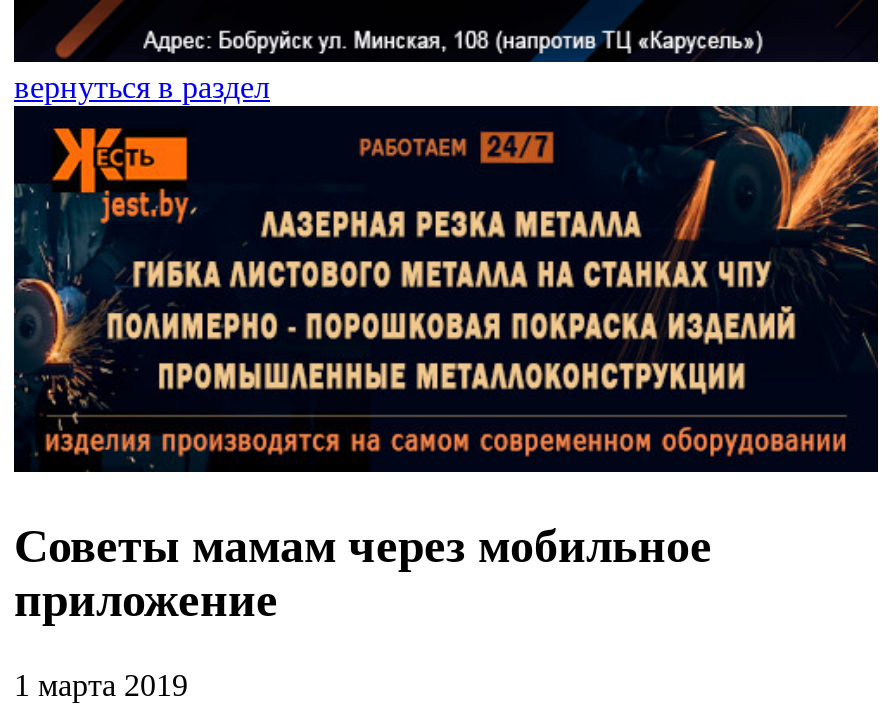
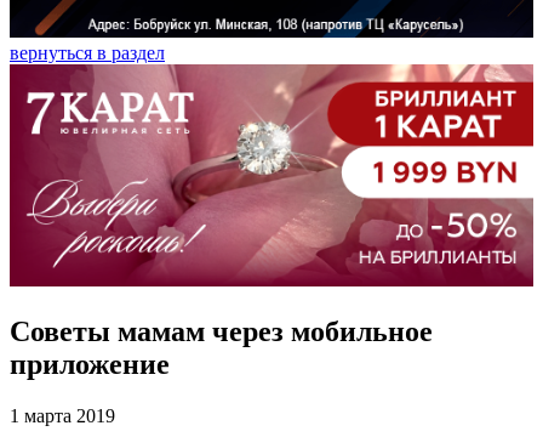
[12,104,880,474] [image] -> [8,63,535,288] [image]

